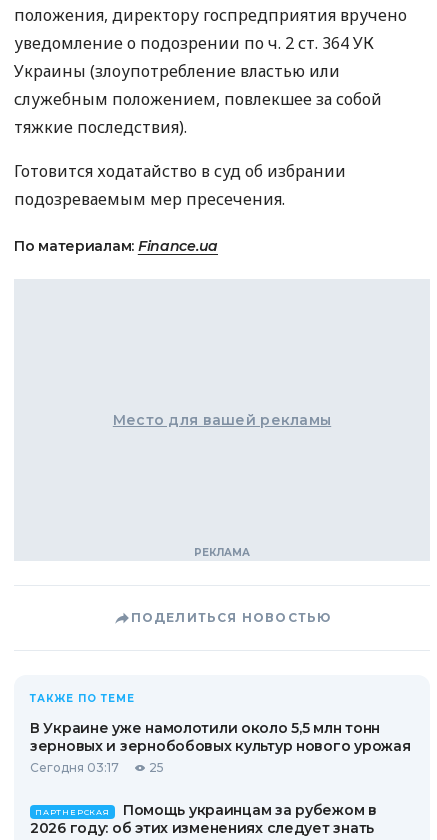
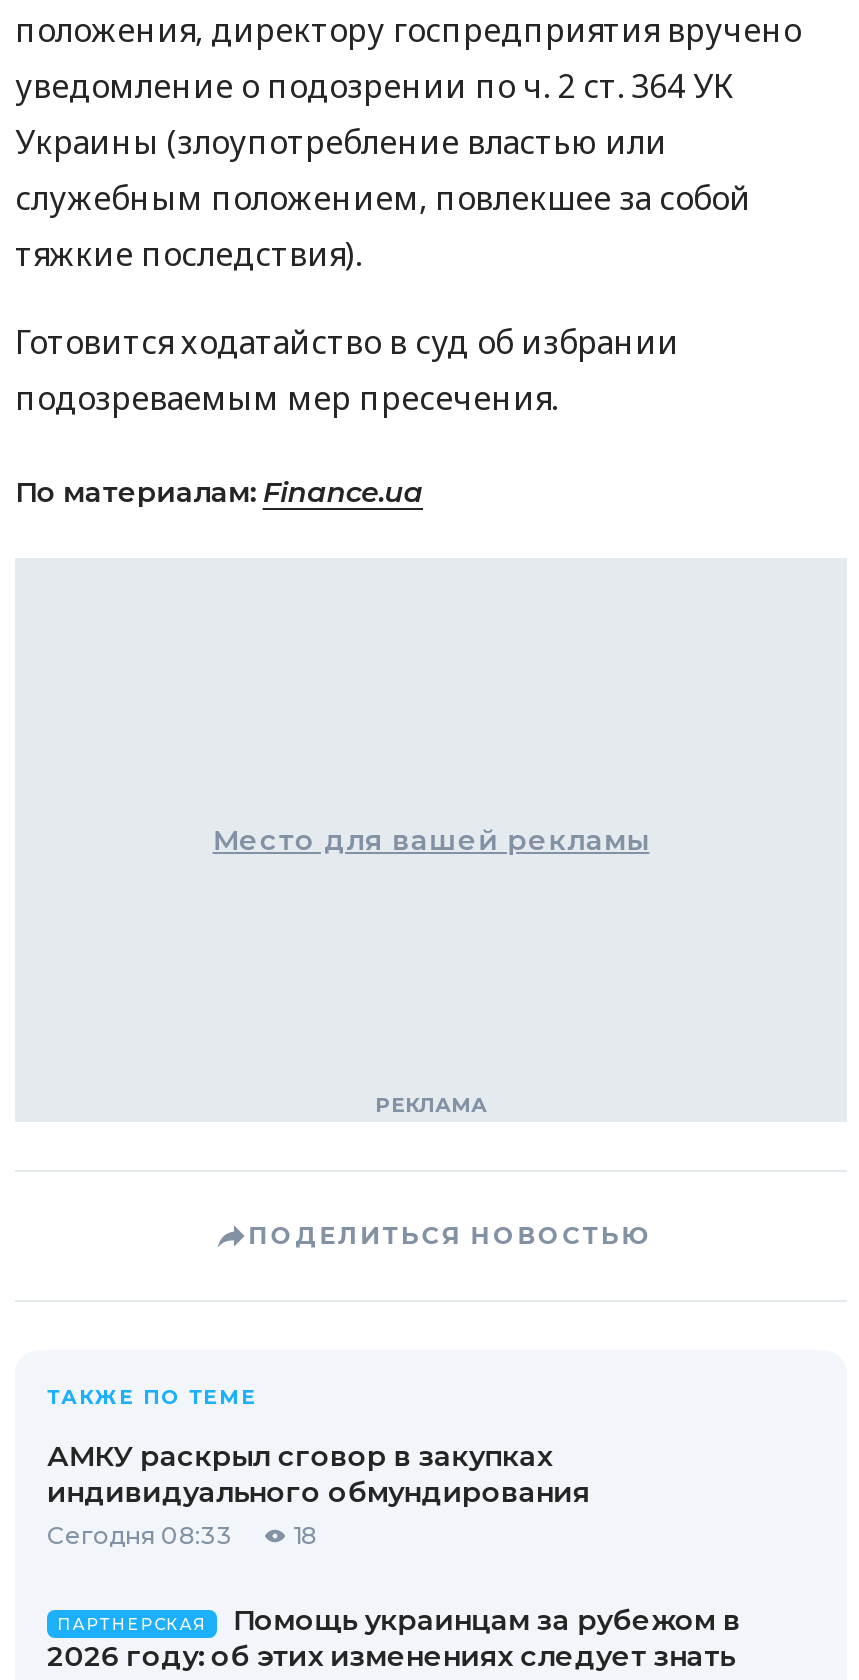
[30,719,410,775] В Украине уже намолотили около 5,5 млн тонн | зерновых и зернобобовых культур нового урожая | Сегодня 03:17 | 25 -> [47,1437,590,1549] АМКУ раскрыл сговор в закупках | индивидуального обмундирования | Сегодня 08:33 | 18

